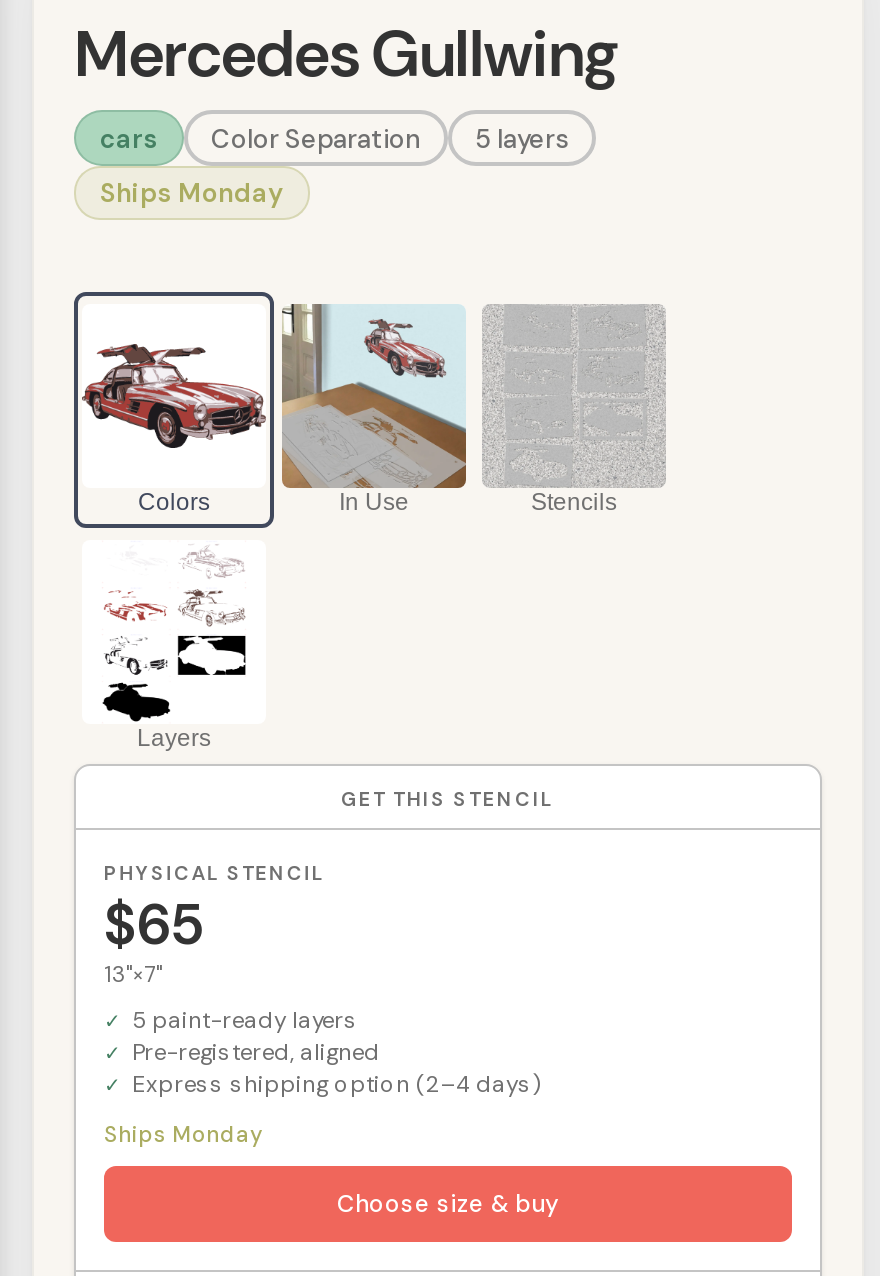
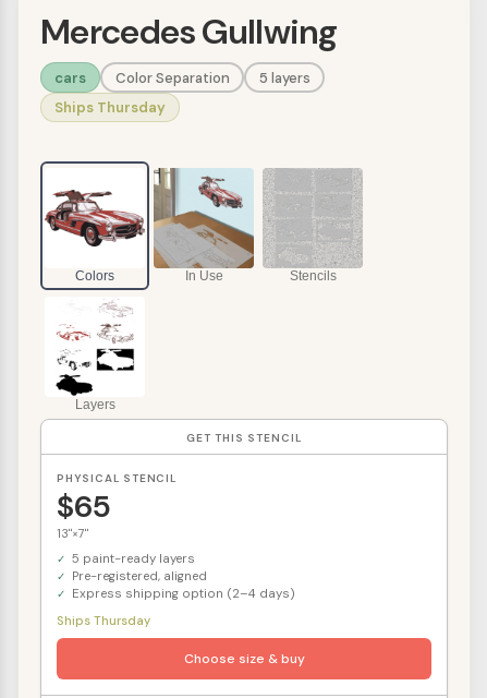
[100,176,284,210] Ships Monday -> [54,98,166,117] Ships Thursday
[104,1120,262,1148] Ships Monday -> [57,613,150,628] Ships Thursday

